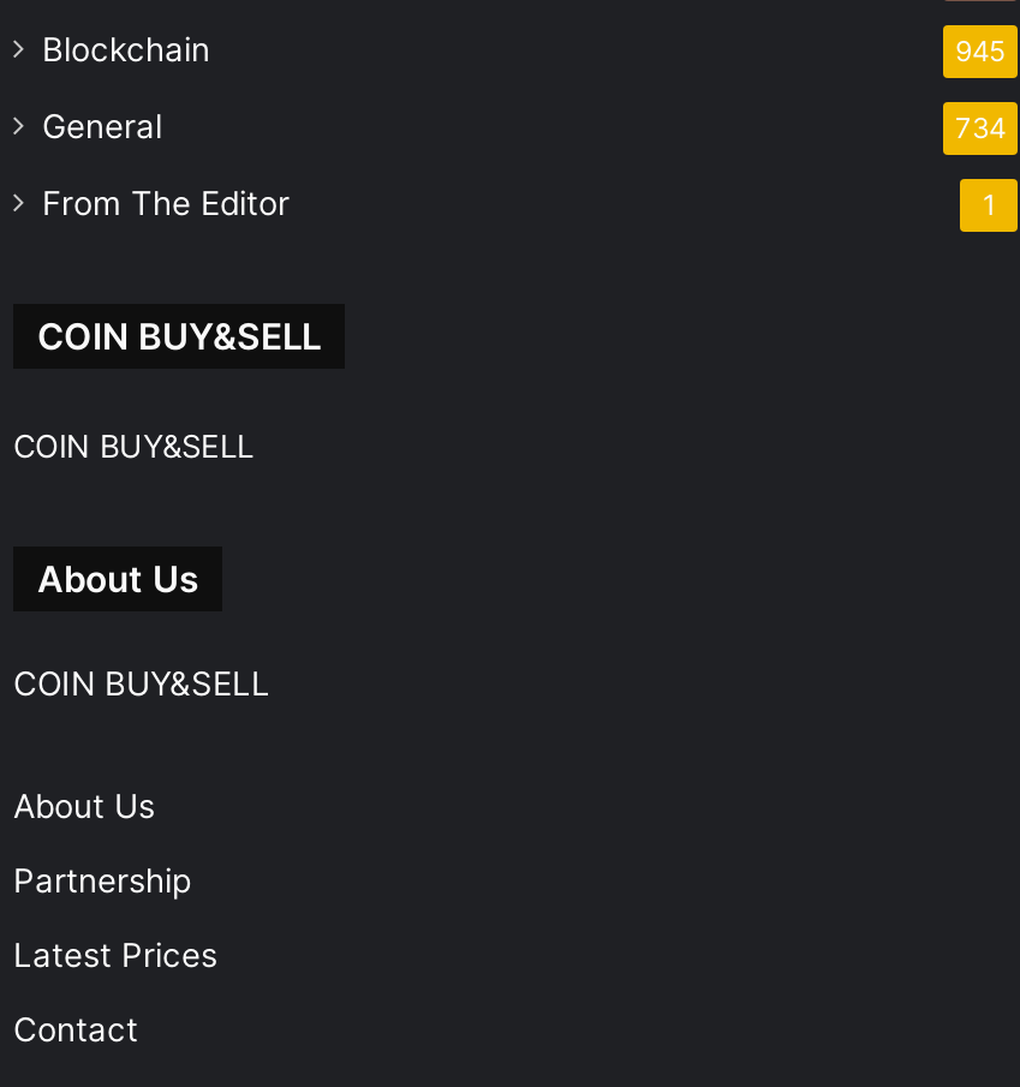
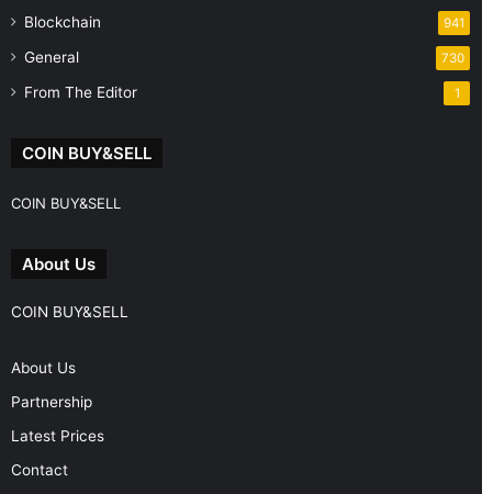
[955,34,1006,68] 945 -> [444,15,464,31] 941
[955,111,1006,144] 734 -> [441,51,464,66] 730

